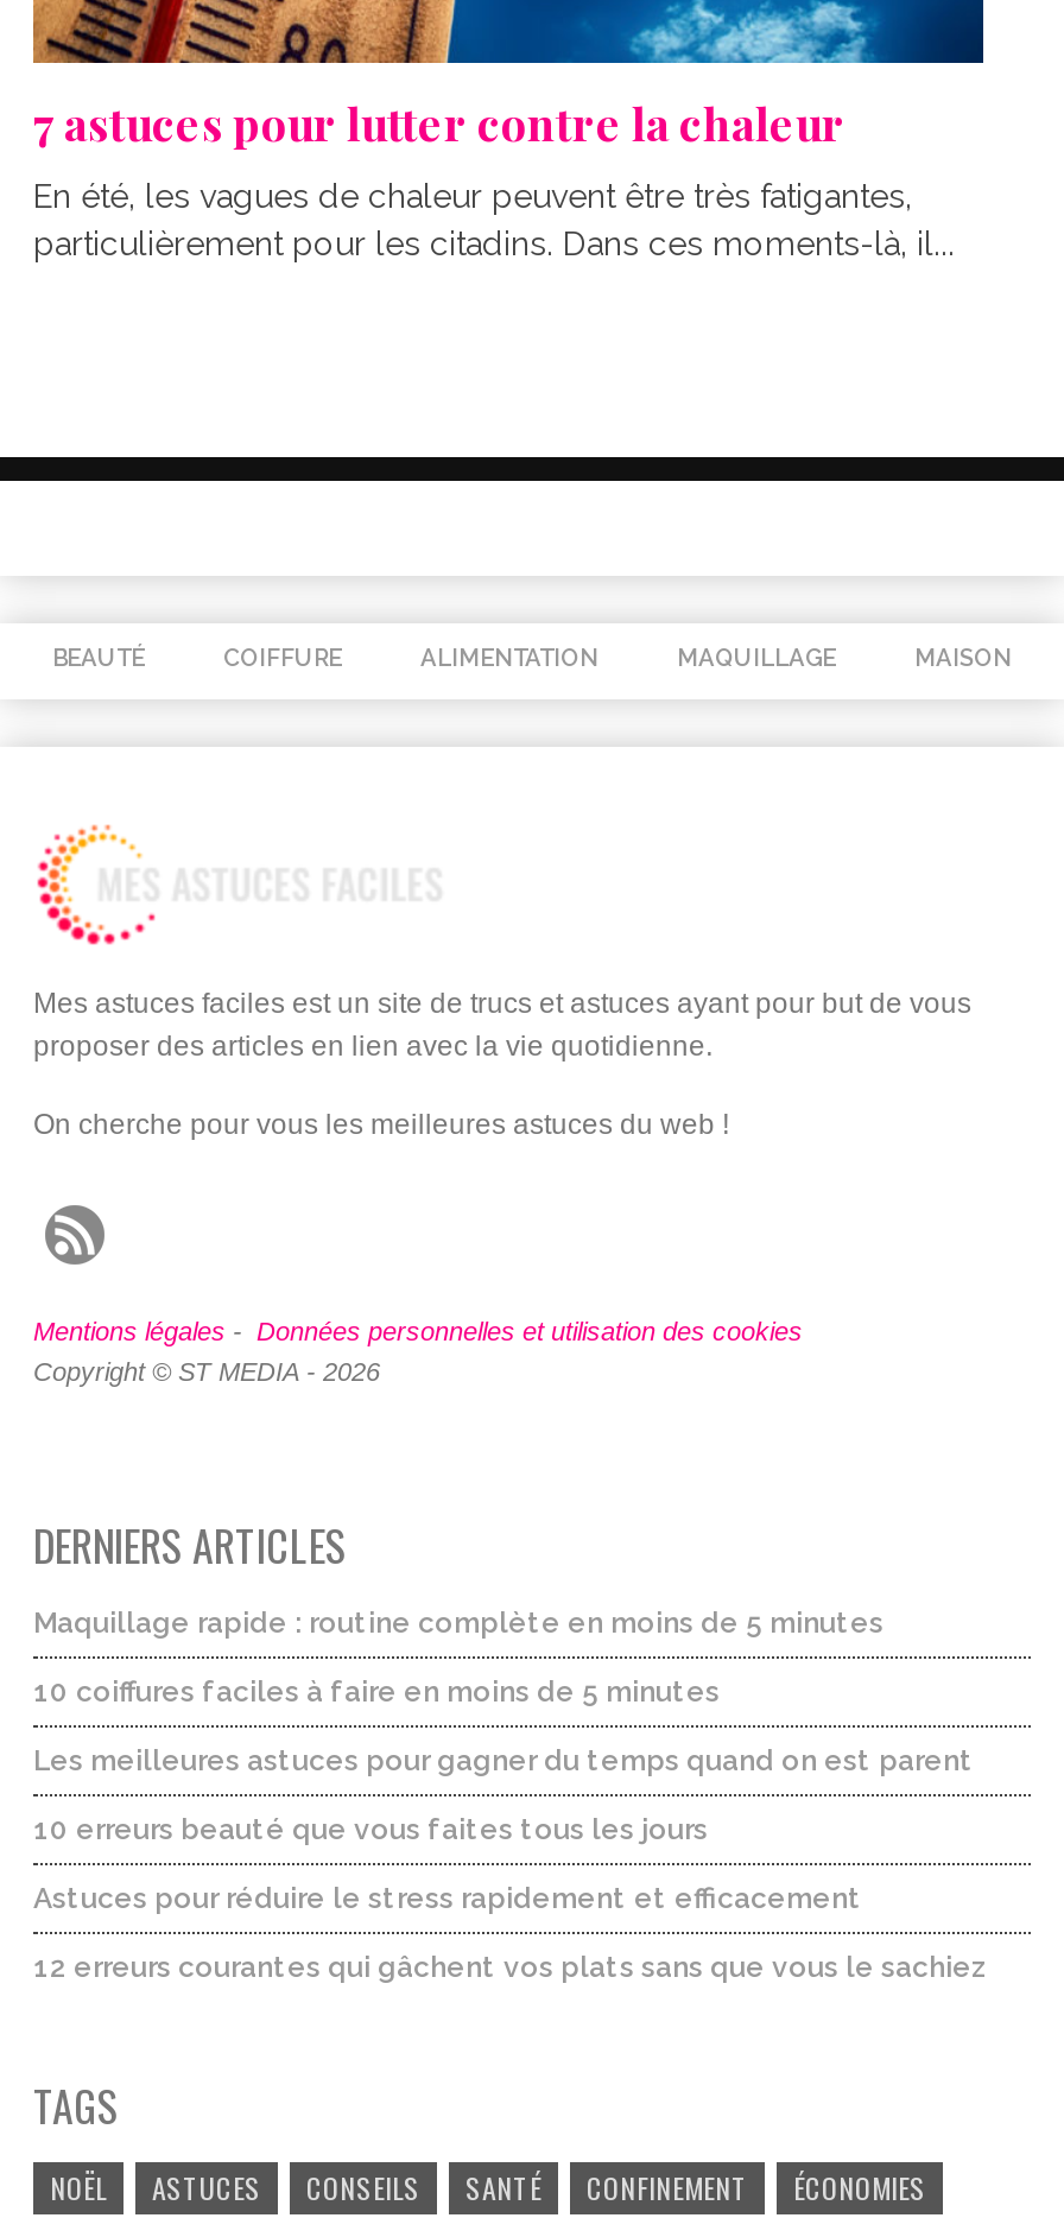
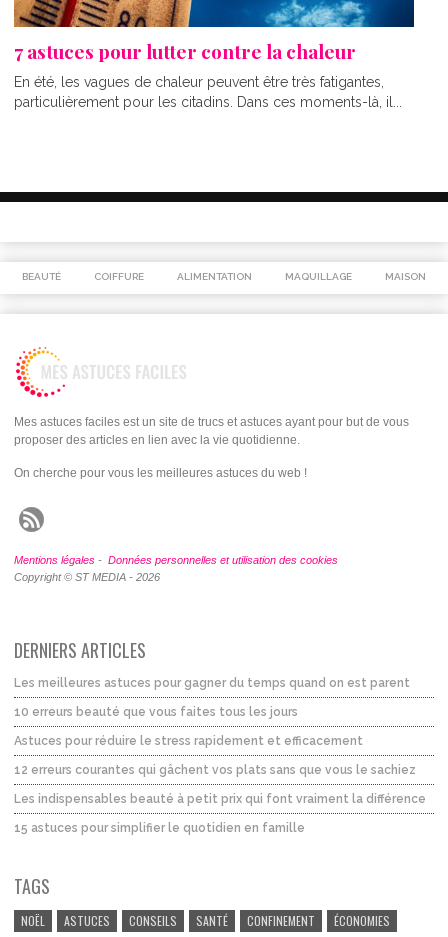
[33,1606,883,1708] Maquillage rapide : routine complète en moins de 5 minutes | 10 coiffures faciles à faire en moins de 5 minutes -> none
moved [33,1743,988,1983] -> [14,676,416,777]: Les meilleures astuces pour gagner du temps quand on est parent | 10 erreurs beauté que vous faites tous les jours | Astuces pour réduire le stress rapidement et efficacement | 12 erreurs courantes qui gâchent vos plats sans que vous le sachiez
none -> [14,792,426,835] Les indispensables beauté à petit prix qui font vraiment la différence | 15 astuces pour simplifier le quotidien en famille

